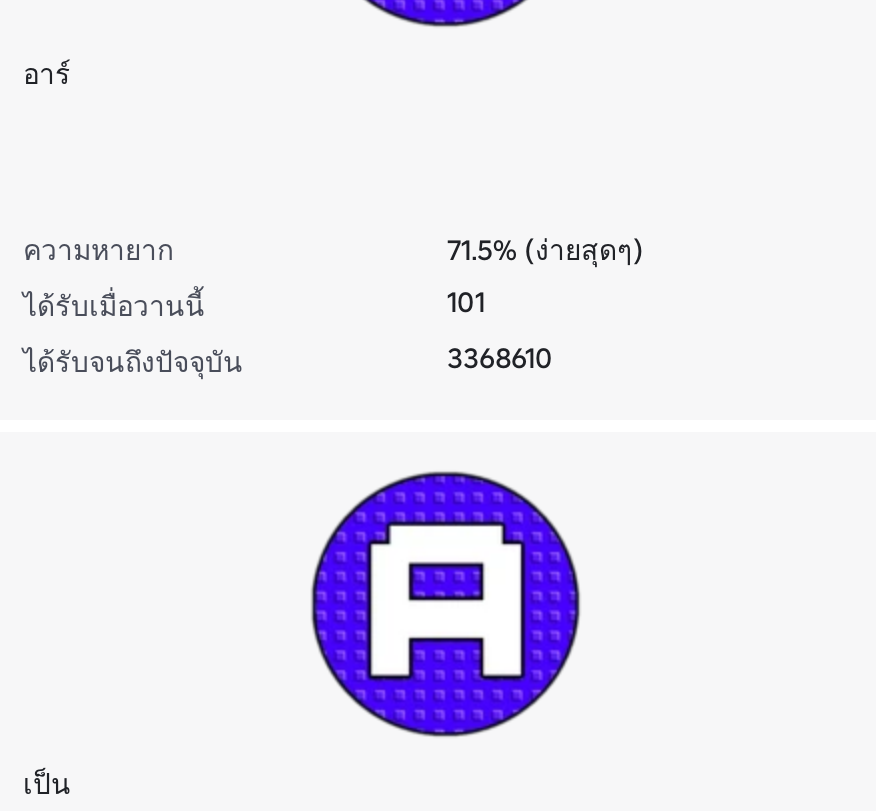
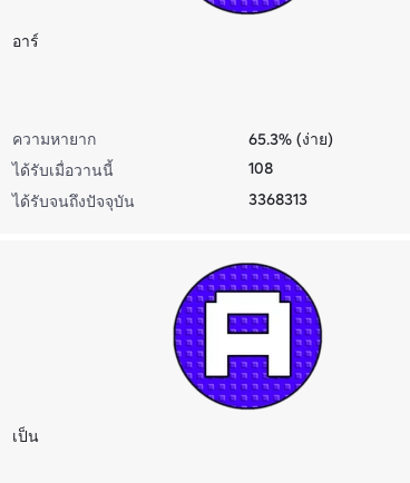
[447,231,643,267] 71.5% (ง่ายสุดๆ) -> [248,129,333,149] 65.3% (ง่าย)
[447,283,485,319] 101 -> [248,157,273,178] 108
[447,339,553,375] 3368610 -> [248,189,307,209] 3368313

